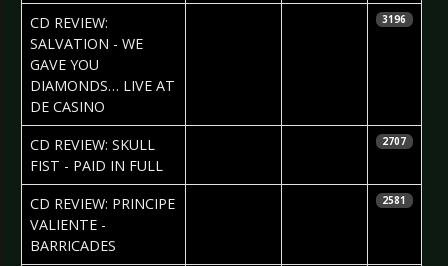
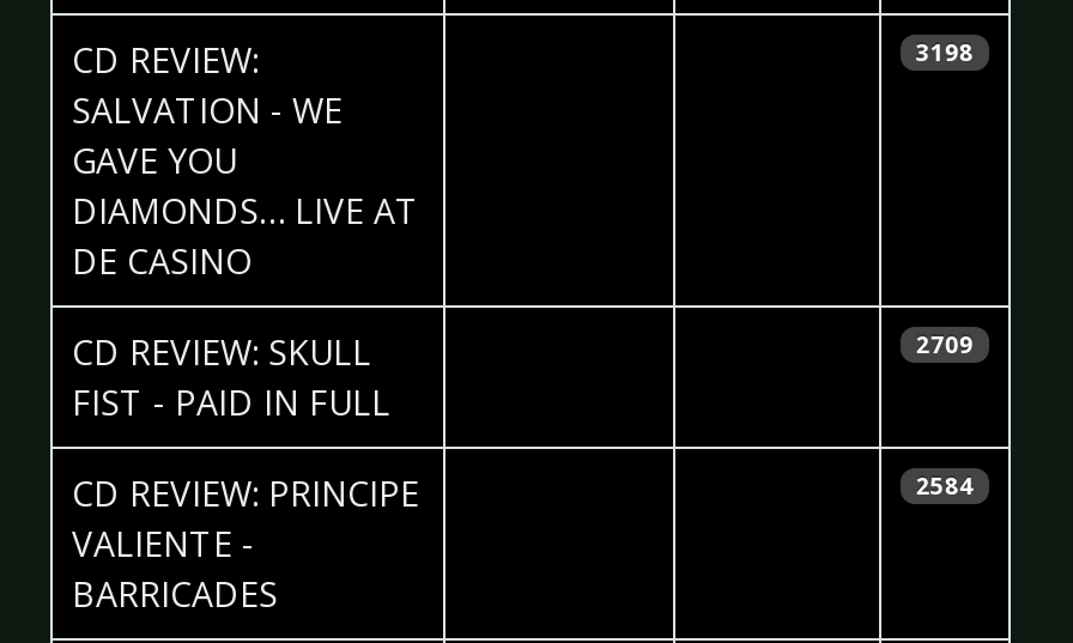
[382,13,406,26] 3196 -> [916,37,973,68] 3198
[382,135,406,148] 2707 -> [916,329,973,360] 2709
[382,194,406,207] 2581 -> [916,471,973,502] 2584

